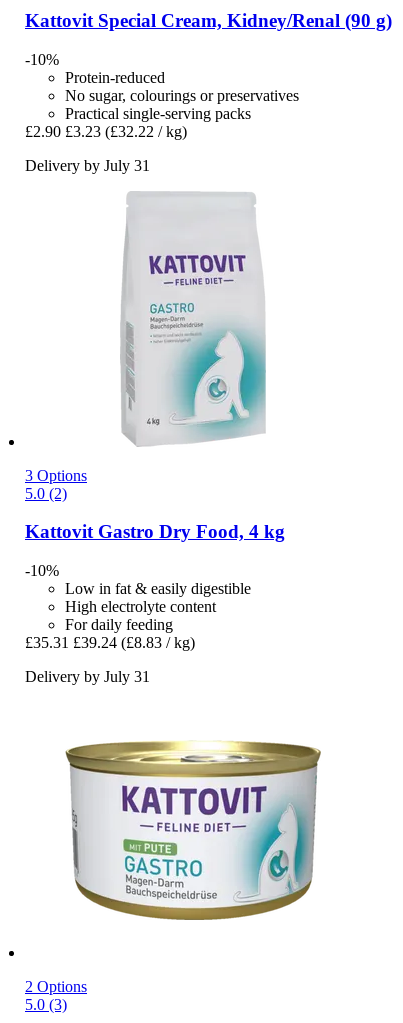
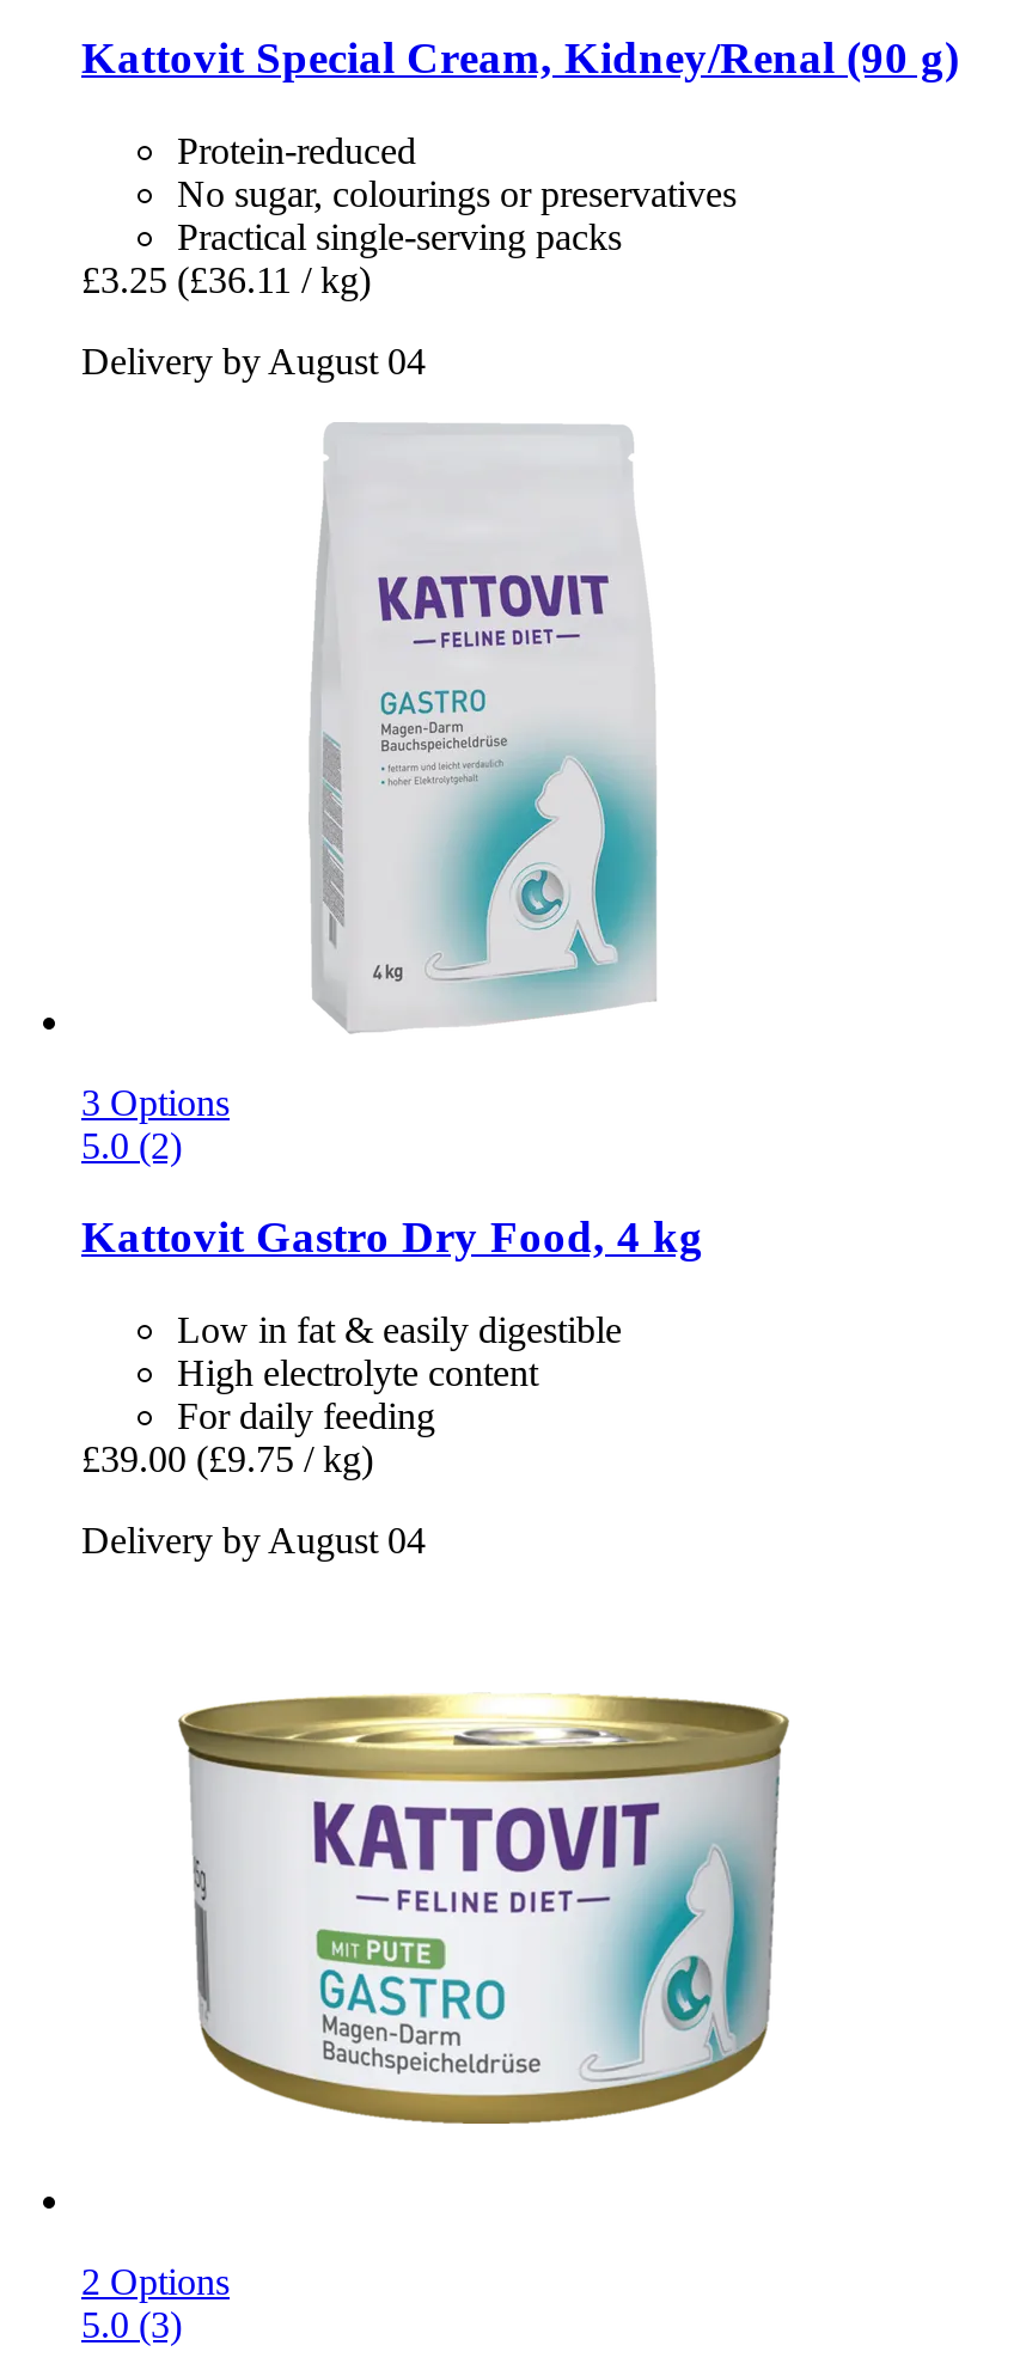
[25,50,59,67] -10% -> none
[25,122,187,139] £2.90 £3.23 (£32.22 / kg) -> [81,258,371,299] £3.25 (£36.11 / kg)
[25,156,150,173] Delivery by July 31 -> [81,340,426,380] Delivery by August 04
[25,562,59,579] -10% -> none
[25,634,195,651] £35.31 £39.24 (£8.83 / kg) -> [81,1438,373,1479] £39.00 (£9.75 / kg)
[25,668,150,685] Delivery by July 31 -> [81,1520,426,1560] Delivery by August 04

